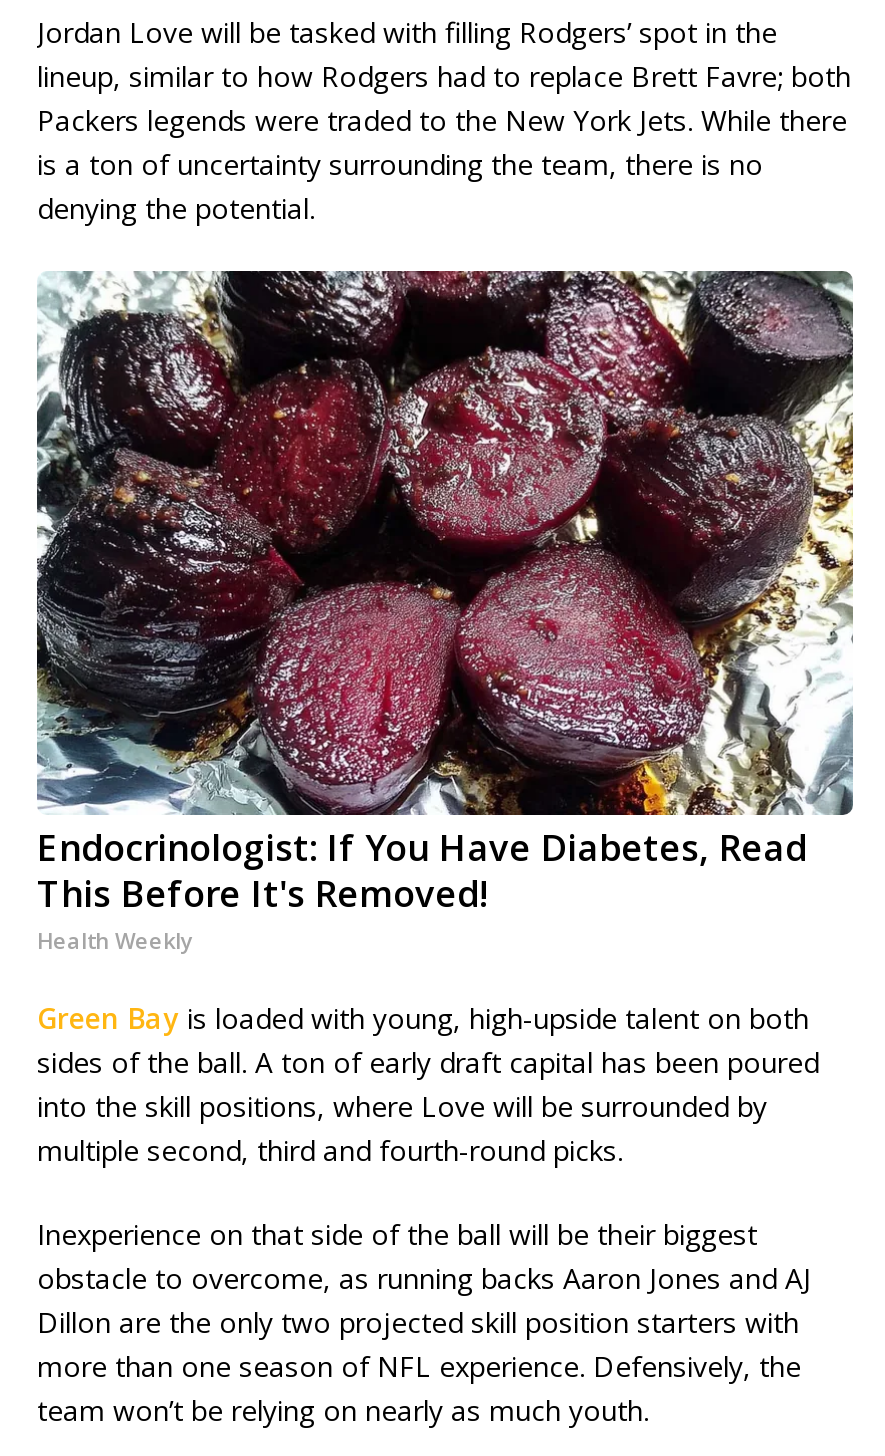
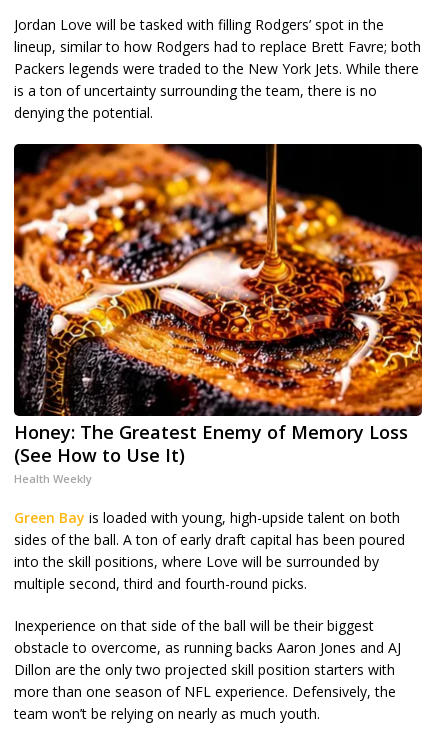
[35,269,855,918] [image] | Endocrinologist: If You Have Diabetes, Read | This Before It's Removed! -> [13,143,423,467] [image] | Honey: The Greatest Enemy of Memory Loss | (See How to Use It)

